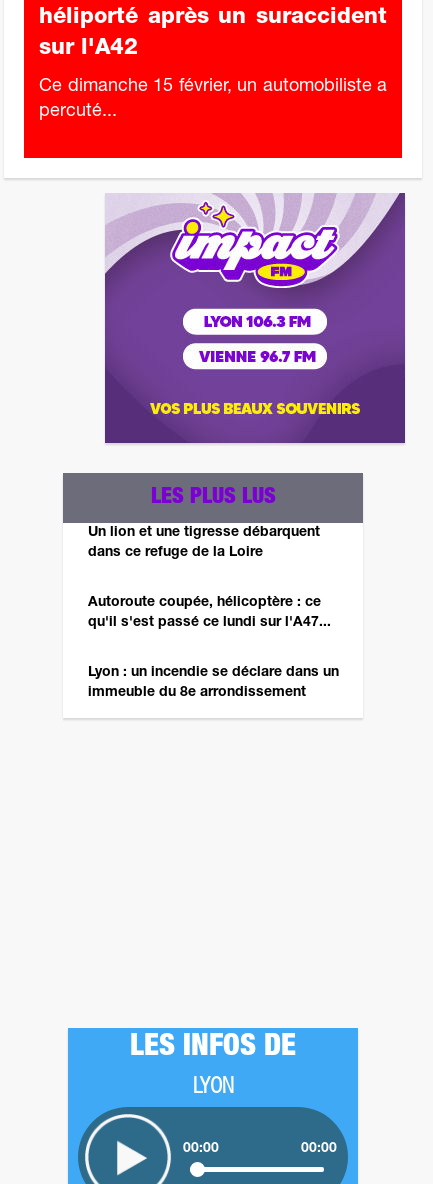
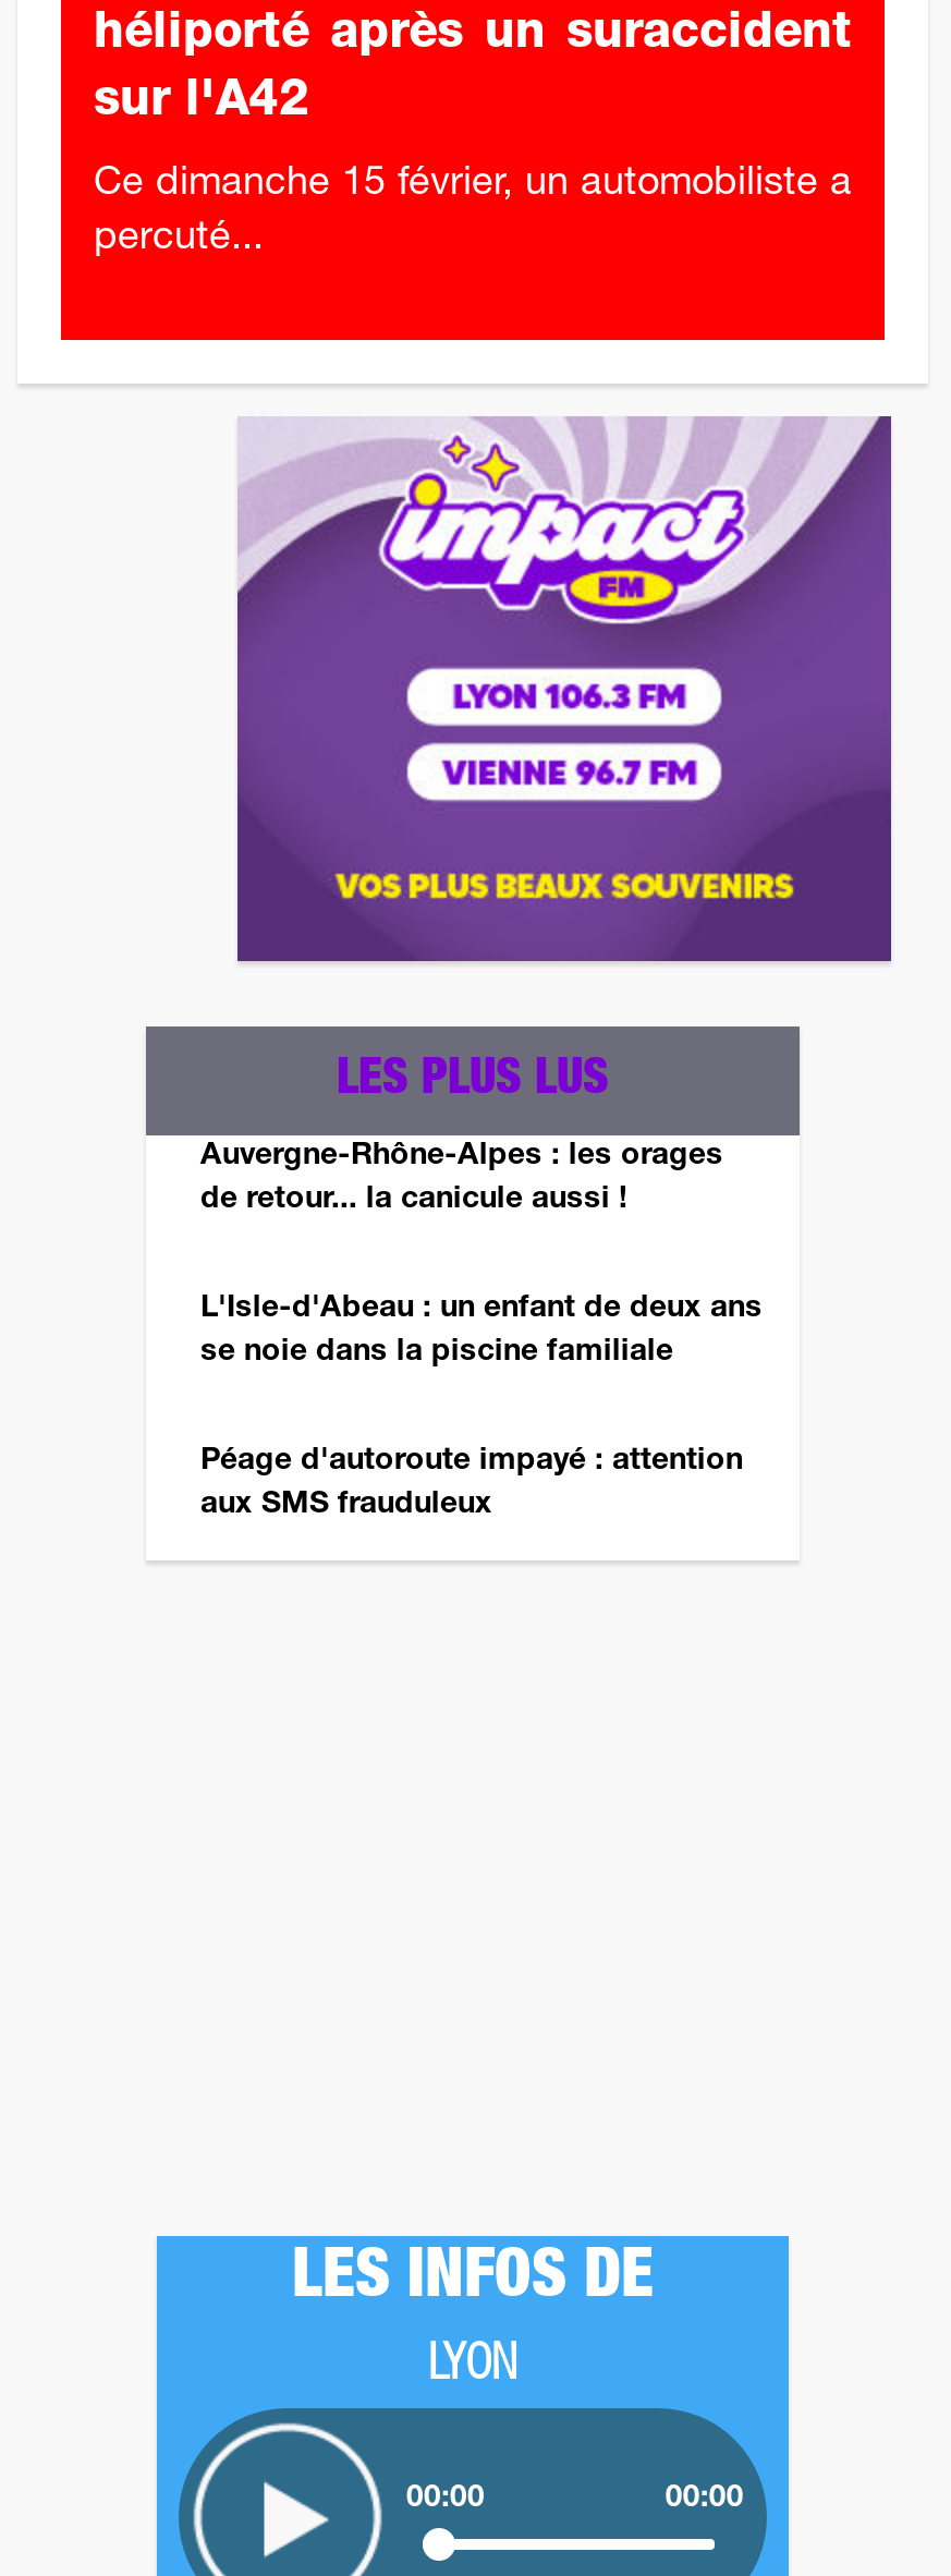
[88,526,320,560] Un lion et une tigresse débarquent | dans ce refuge de la Loire -> [200,1142,723,1216] Auvergne-Rhône-Alpes : les orages | de retour... la canicule aussi !
[88,596,331,630] Autoroute coupée, hélicoptère : ce | qu'il s'est passé ce lundi sur l'A47... -> [200,1295,763,1369] L'Isle-d'Abeau : un enfant de deux ans | se noie dans la piscine familiale
[88,666,339,700] Lyon : un incendie se déclare dans un | immeuble du 8e arrondissement -> [200,1447,743,1521] Péage d'autoroute impayé : attention | aux SMS frauduleux

